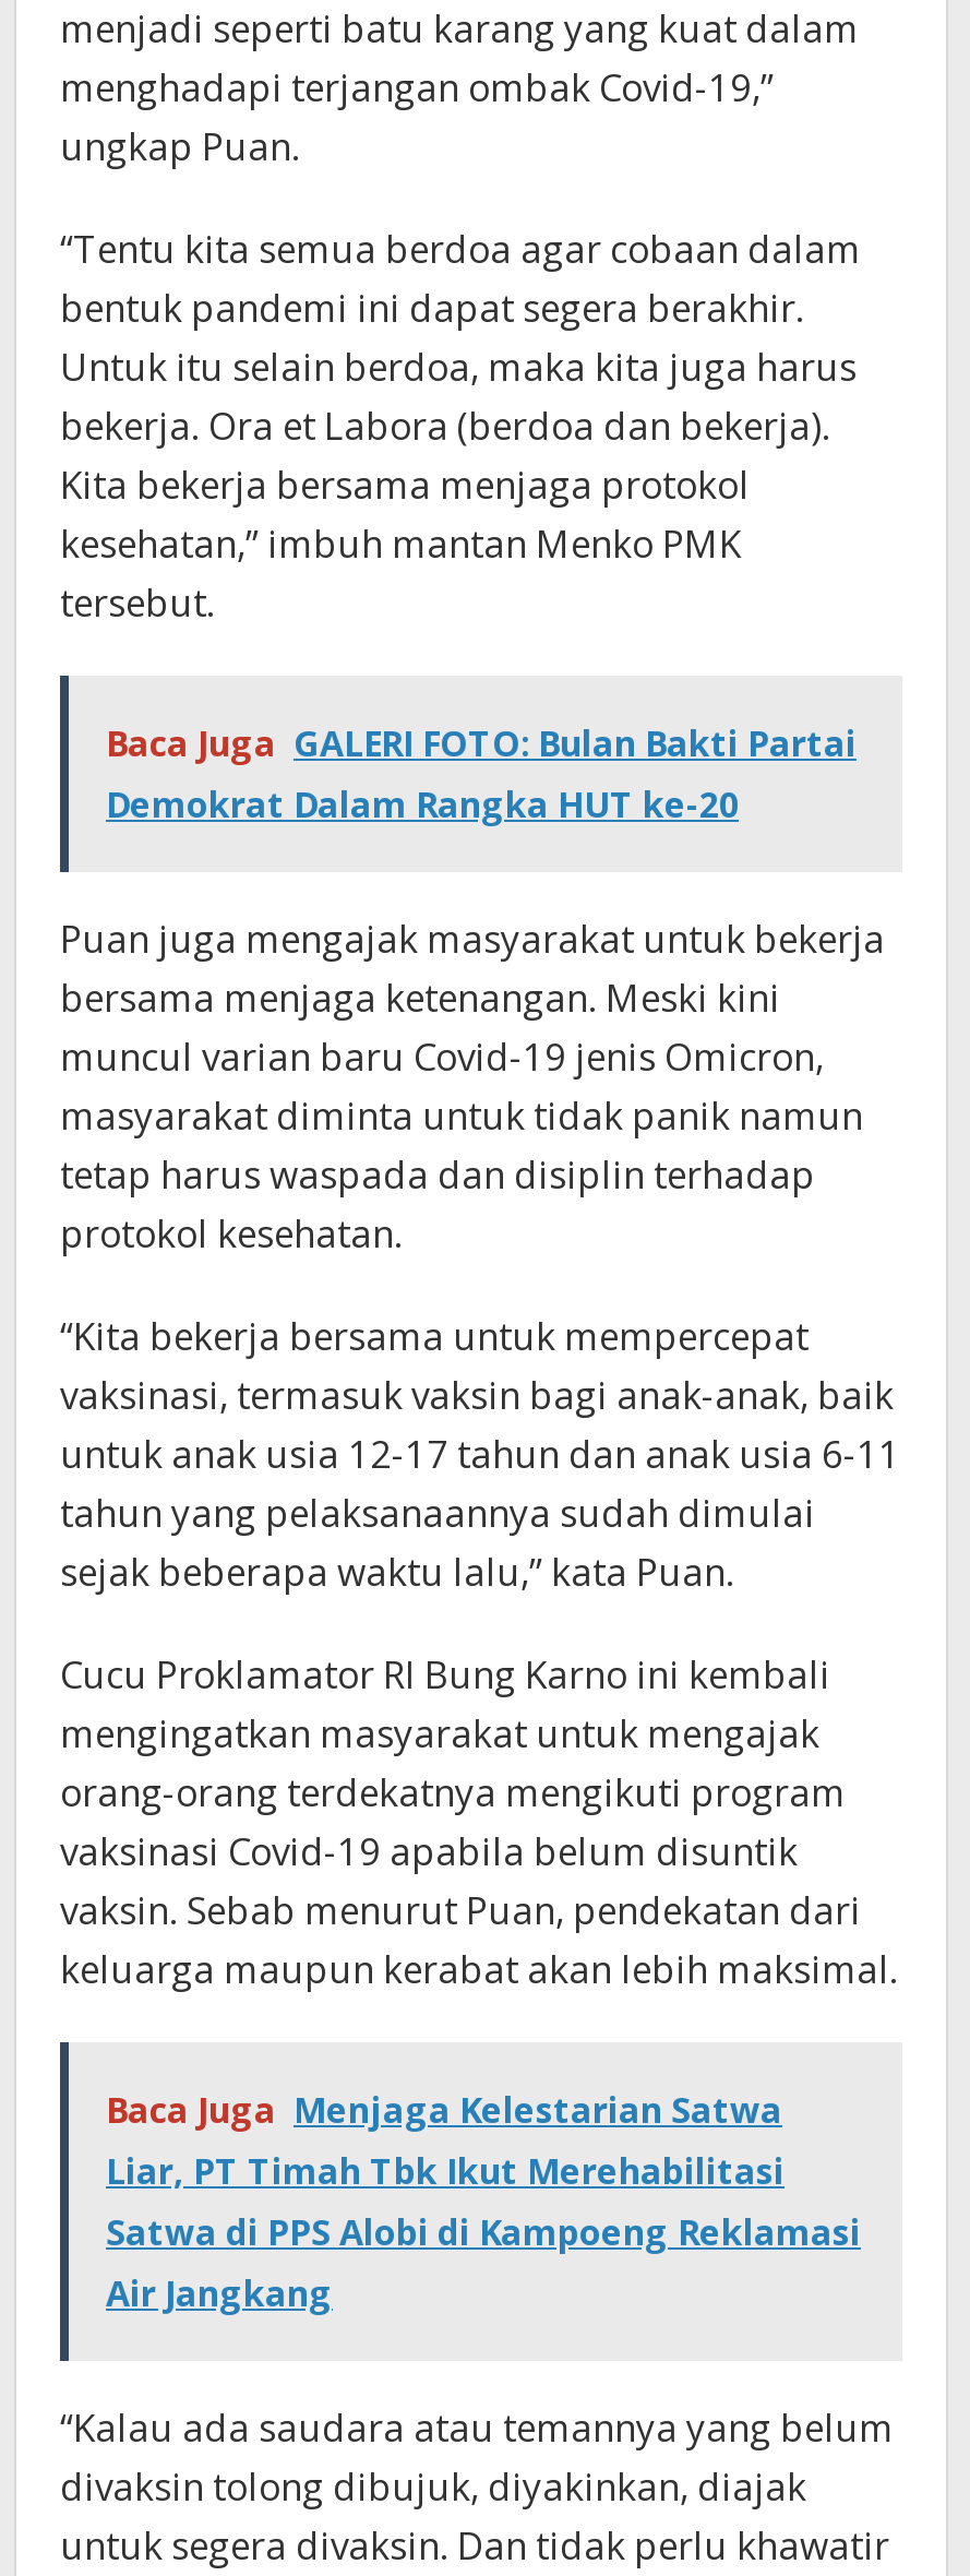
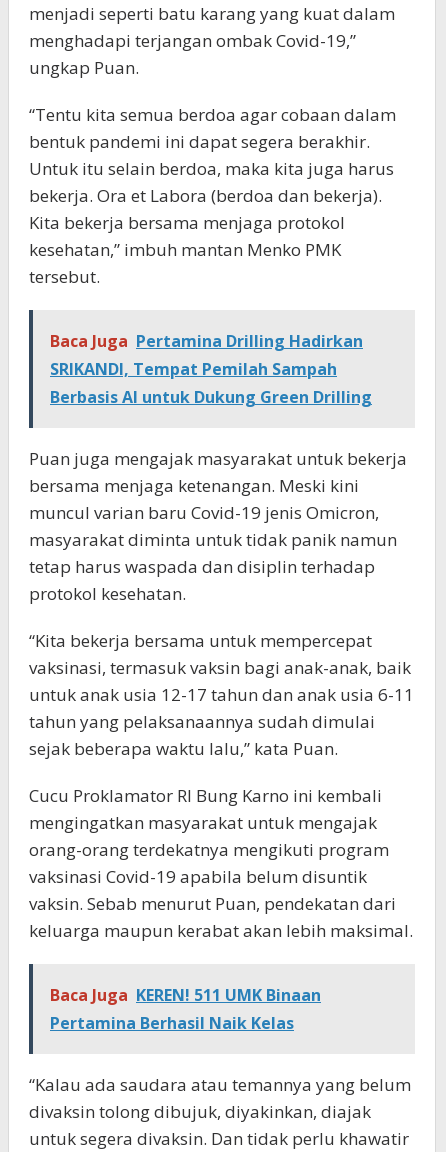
[106,720,857,830] Baca Juga GALERI FOTO: Bulan Bakti Partai | Demokrat Dalam Rangka HUT ke-20 -> [50,330,372,408] Baca Juga Pertamina Drilling Hadirkan | SRIKANDI, Tempat Pemilah Sampah | Berbasis AI untuk Dukung Green Drilling
moved [60,915,900,1995] -> [29,447,414,942]: Puan juga mengajak masyarakat untuk bekerja | bersama menjaga ketenangan. Meski kini | muncul varian baru Covid-19 jenis Omicron, | ... | vaksin. Sebab menurut Puan, pendekatan dari | keluarga maupun kerabat akan lebih maksimal.
[106,2087,861,2318] Baca Juga Menjaga Kelestarian Satwa | Liar, PT Timah Tbk Ikut Merehabilitasi | Satwa di PPS Alobi di Kampoeng Reklamasi | Air Jangkang -> [50,984,321,1034] Baca Juga KEREN! 511 UMK Binaan | Pertamina Berhasil Naik Kelas

